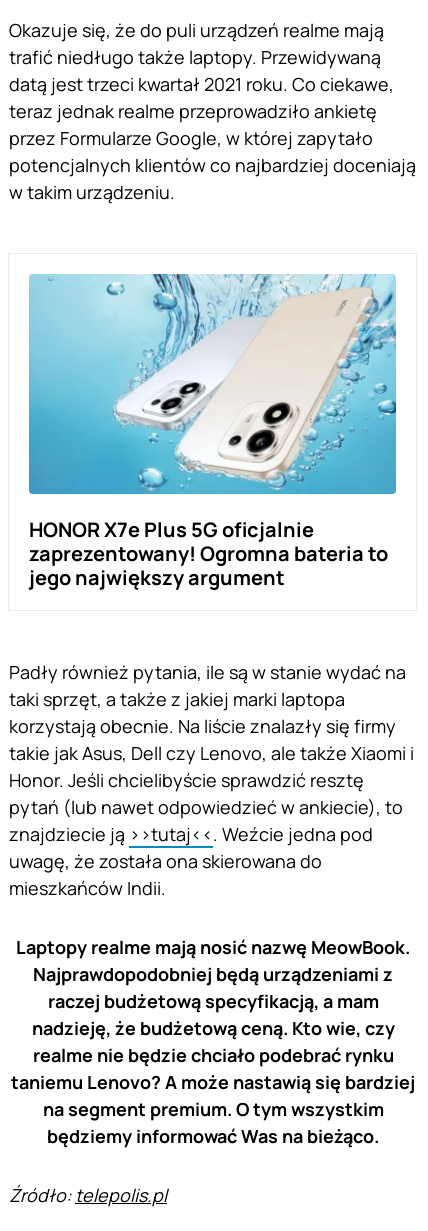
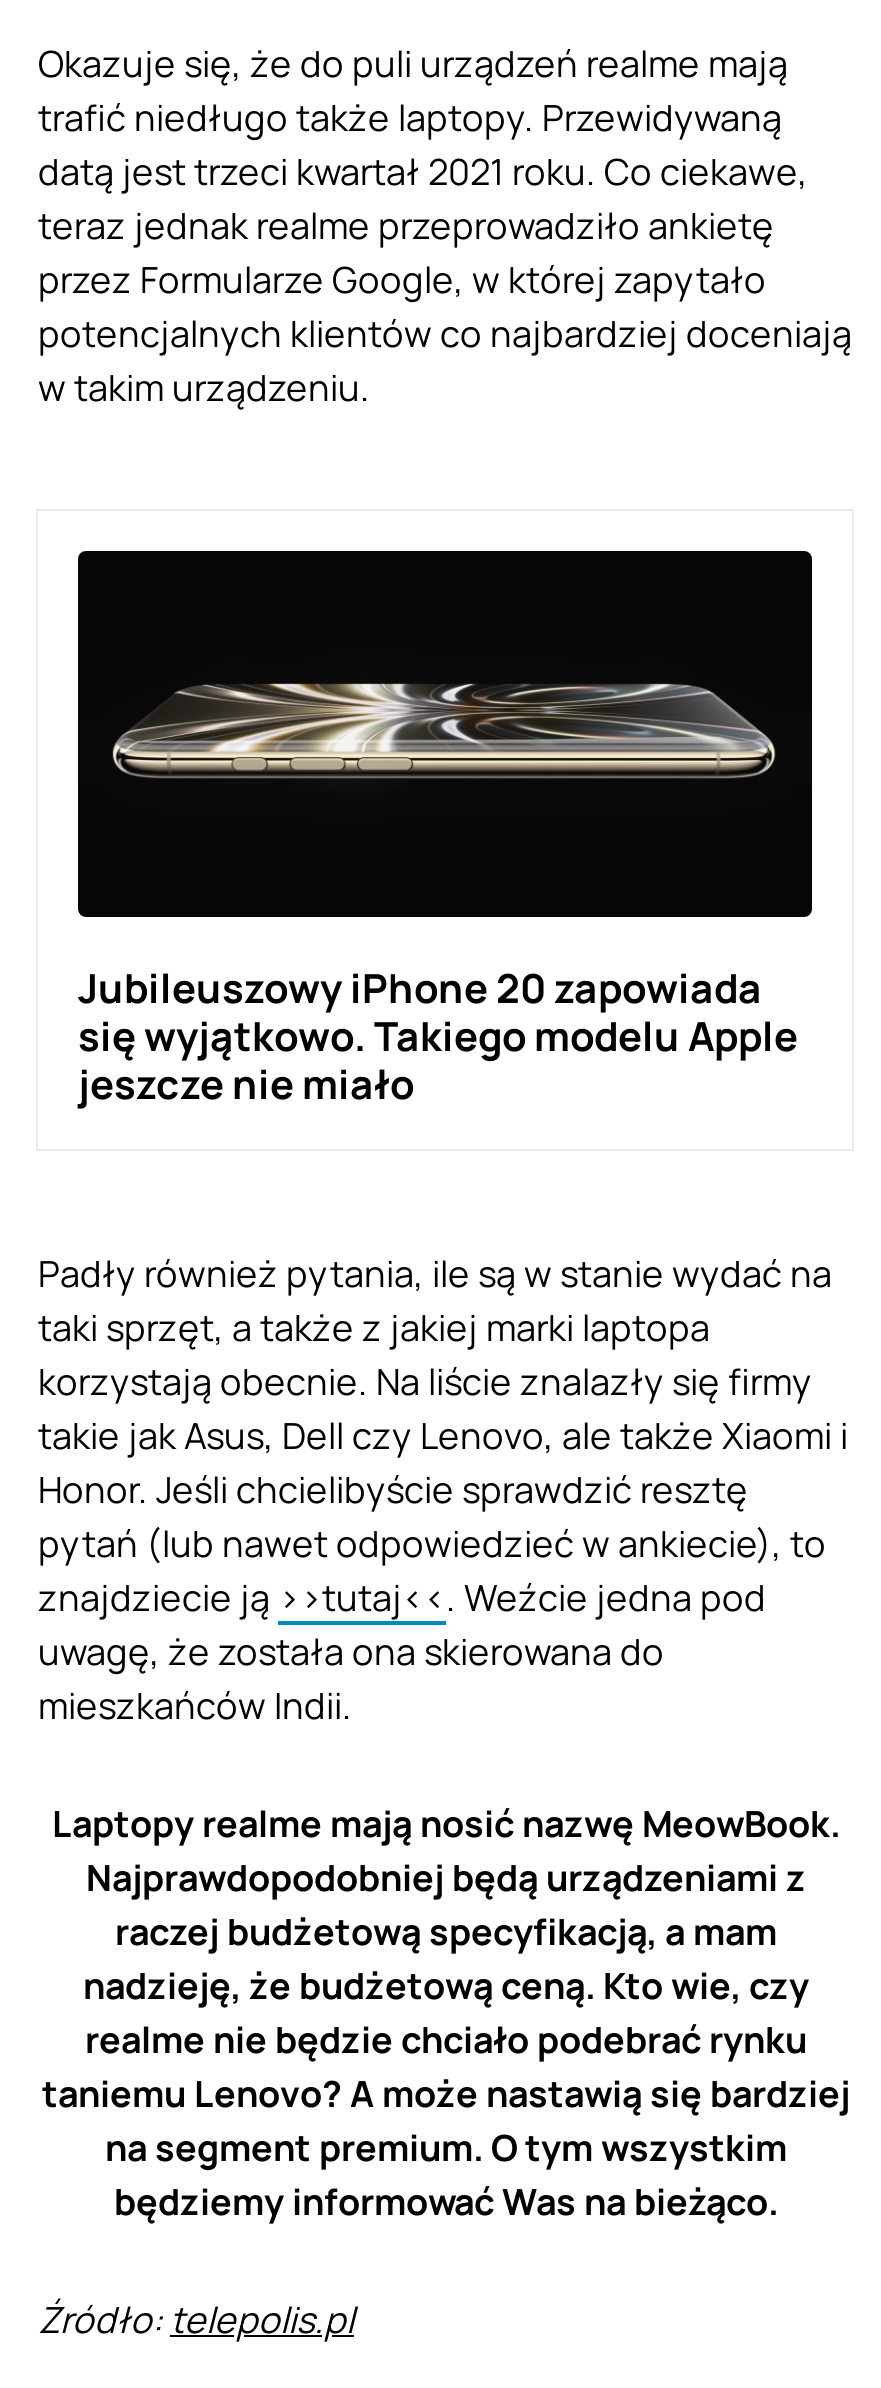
[28,273,397,591] [image] | HONOR X7e Plus 5G oficjalnie | zaprezentowany! Ogromna bateria to | jego największy argument -> [76,548,814,1112] [image] | Jubileuszowy iPhone 20 zapowiada | się wyjątkowo. Takiego modelu Apple | jeszcze nie miało

